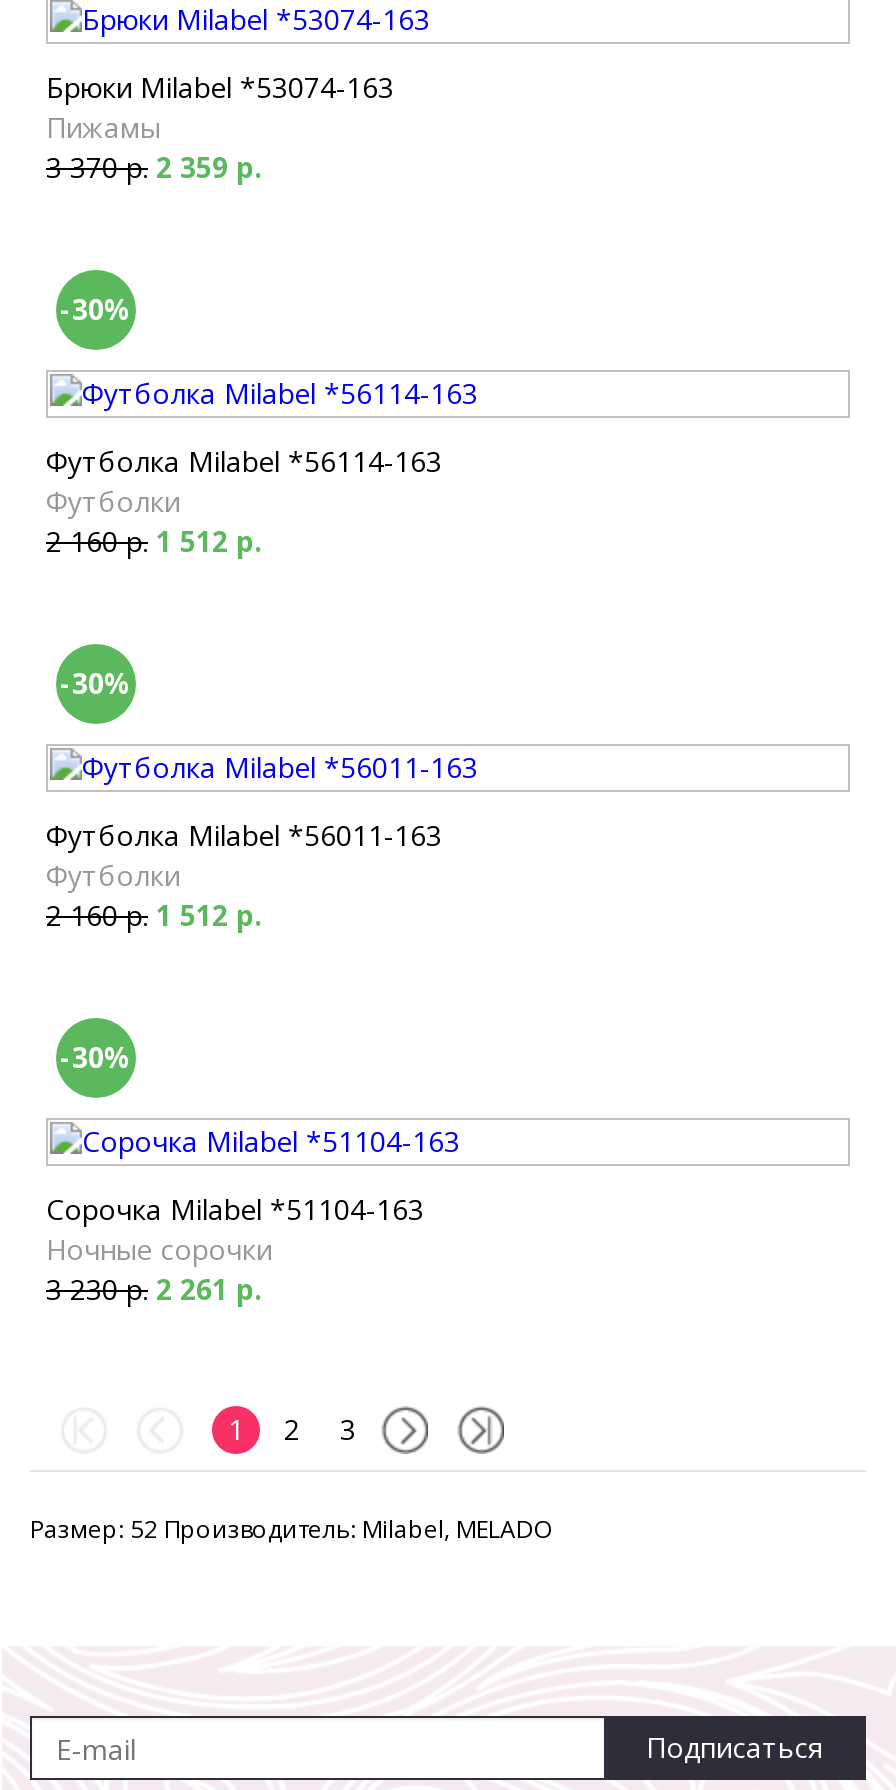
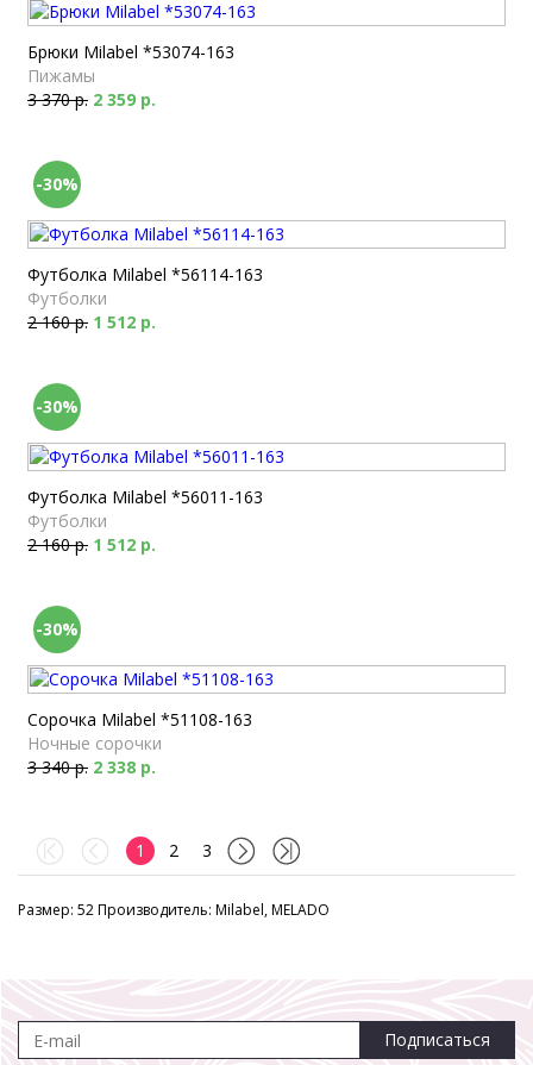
[46,1190,424,1228] Сорочка Milabel *51104-163 -> [27,708,252,731] Сорочка Milabel *51108-163
[46,1270,262,1308] 3 230 р. 2 261 р. -> [27,756,156,778] 3 340 р. 2 338 р.

